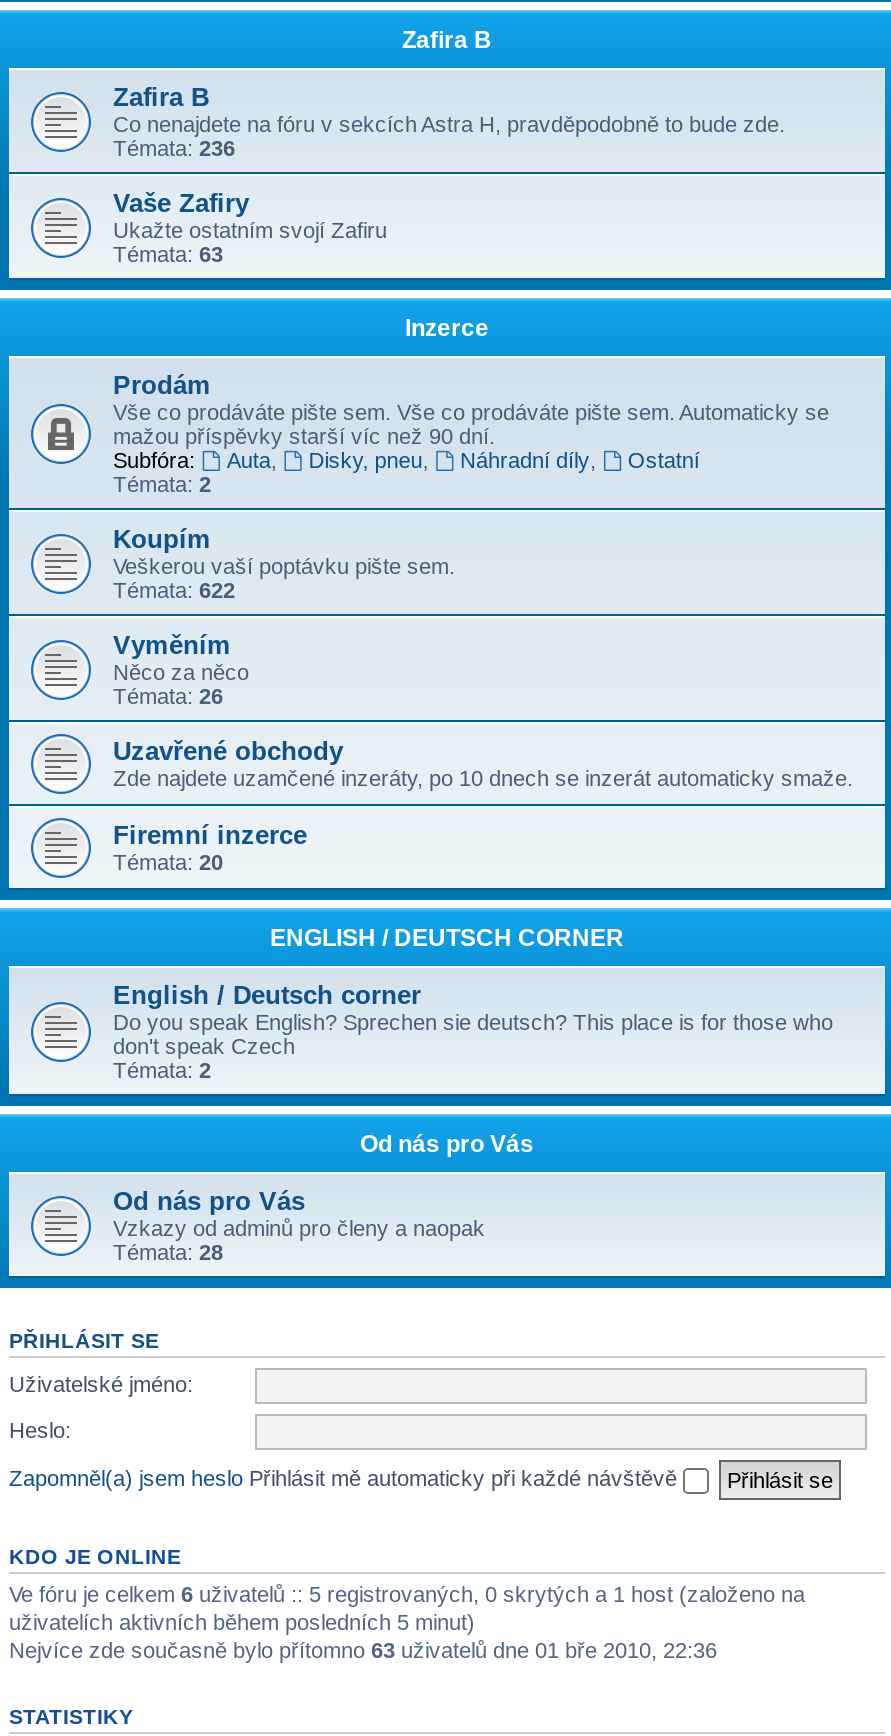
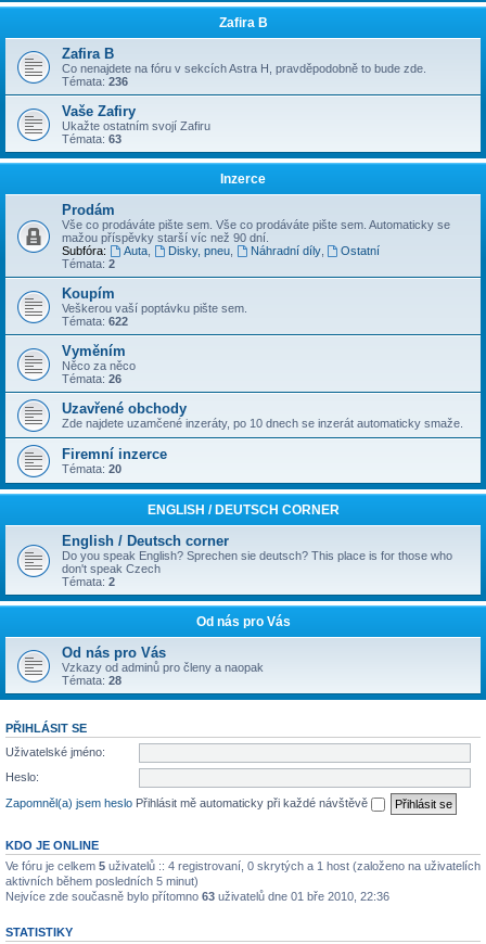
[9,1581,805,1633] Ve fóru je celkem 6 uživatelů :: 5 registrovaných, 0 skrytých a 1 host (založeno na | uživatelích aktivních během posledních 5 minut) -> [5,859,481,887] Ve fóru je celkem 5 uživatelů :: 4 registrovaní, 0 skrytých a 1 host (založeno na uživatelích | aktivních během posledních 5 minut)

